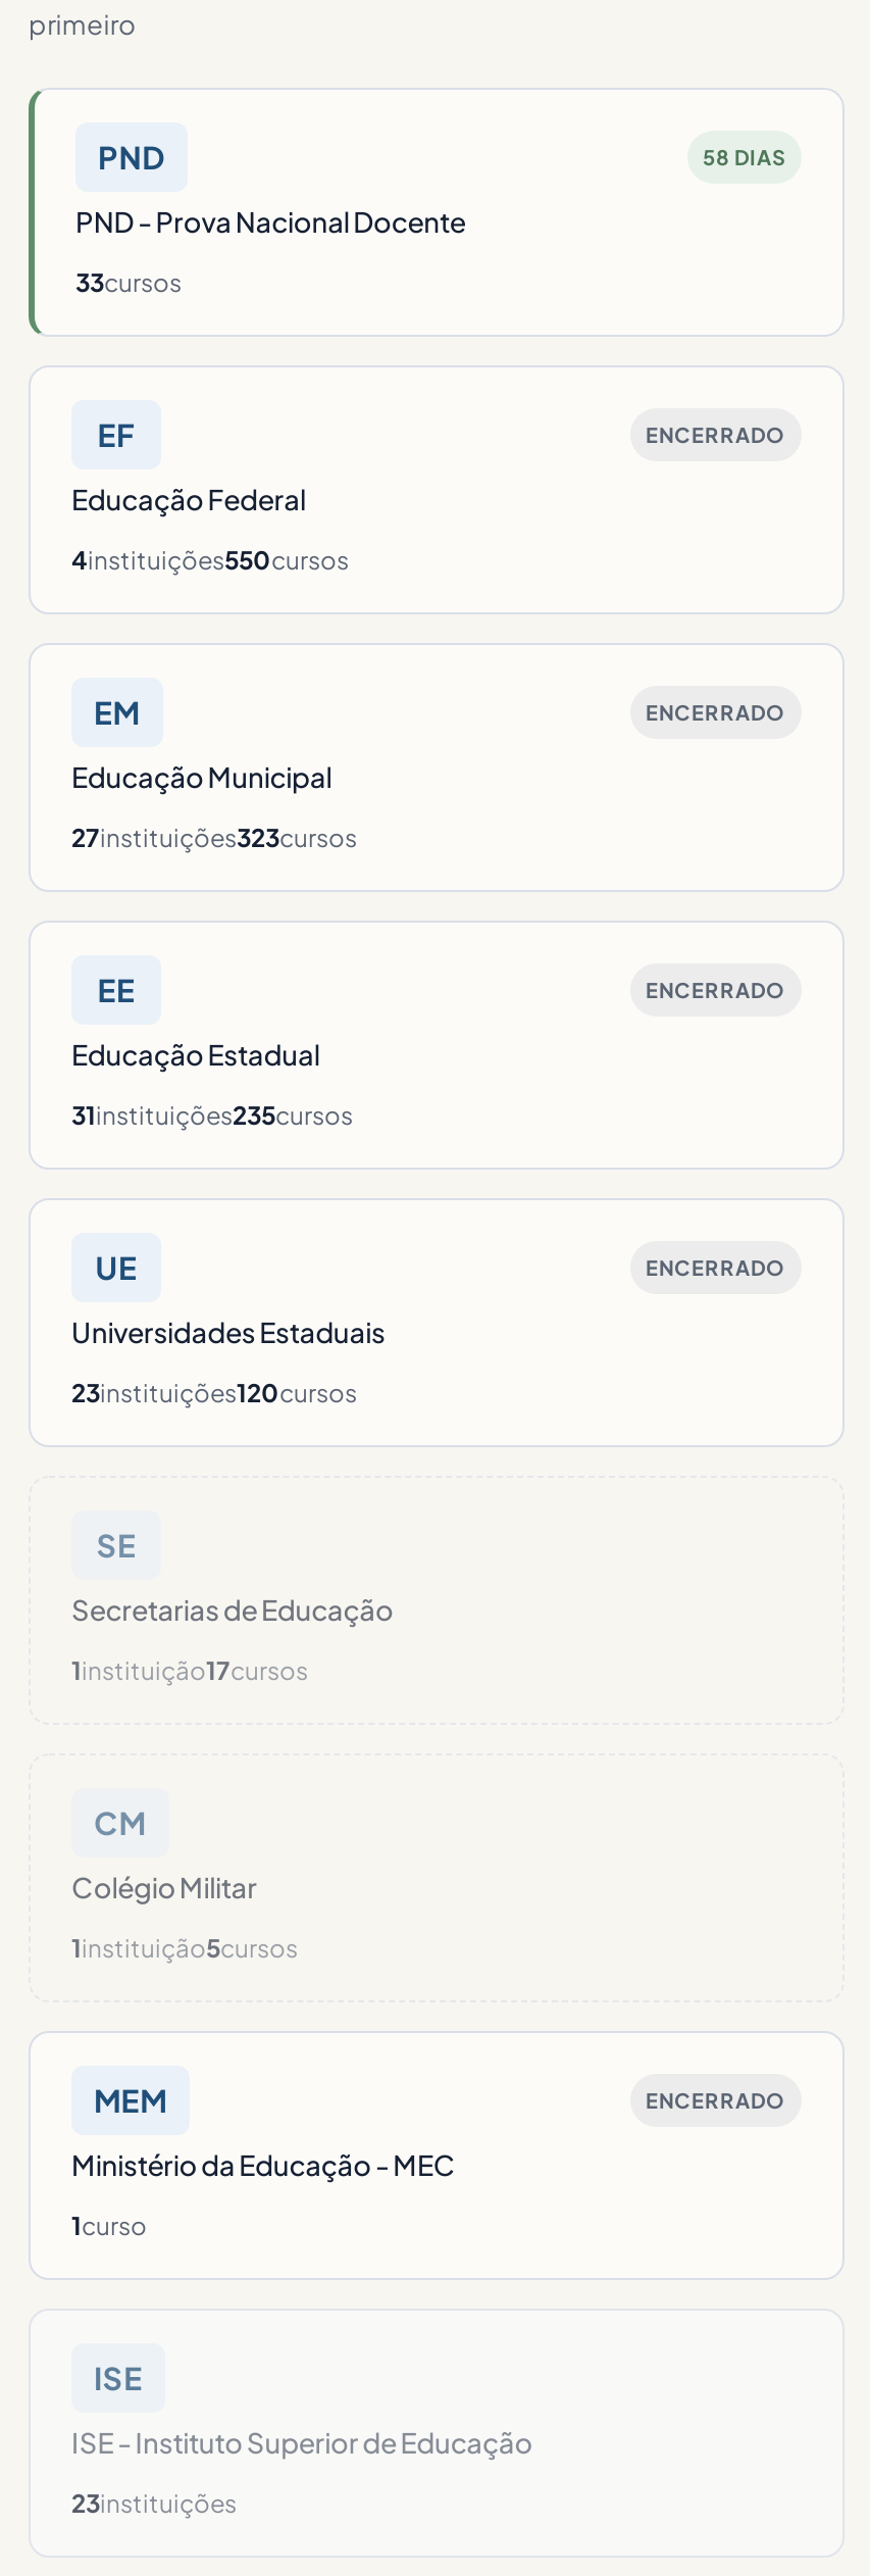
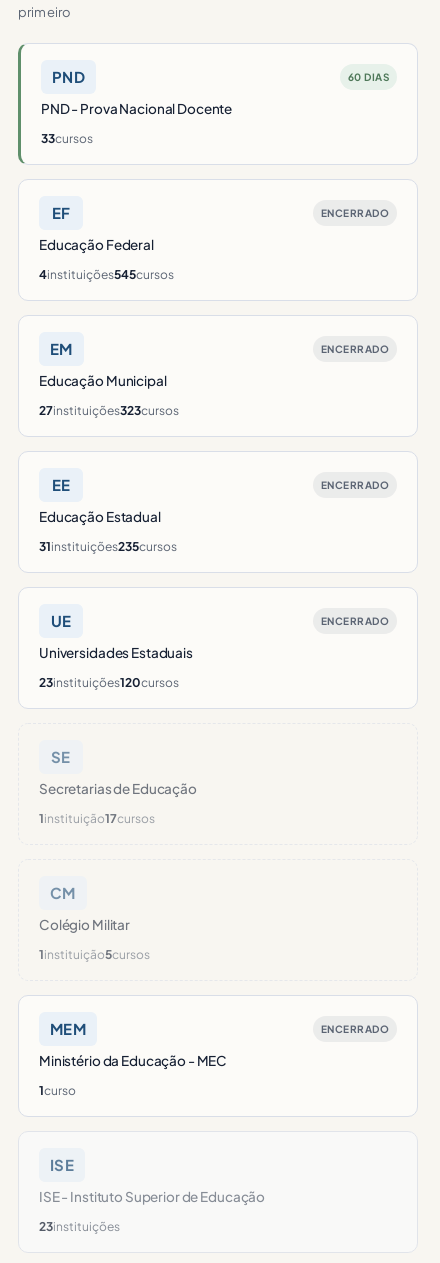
[703,144,785,168] 58 DIAS -> [347,70,389,82] 60 DIAS
[71,544,349,575] 4instituições550cursos -> [39,266,174,281] 4instituições545cursos

